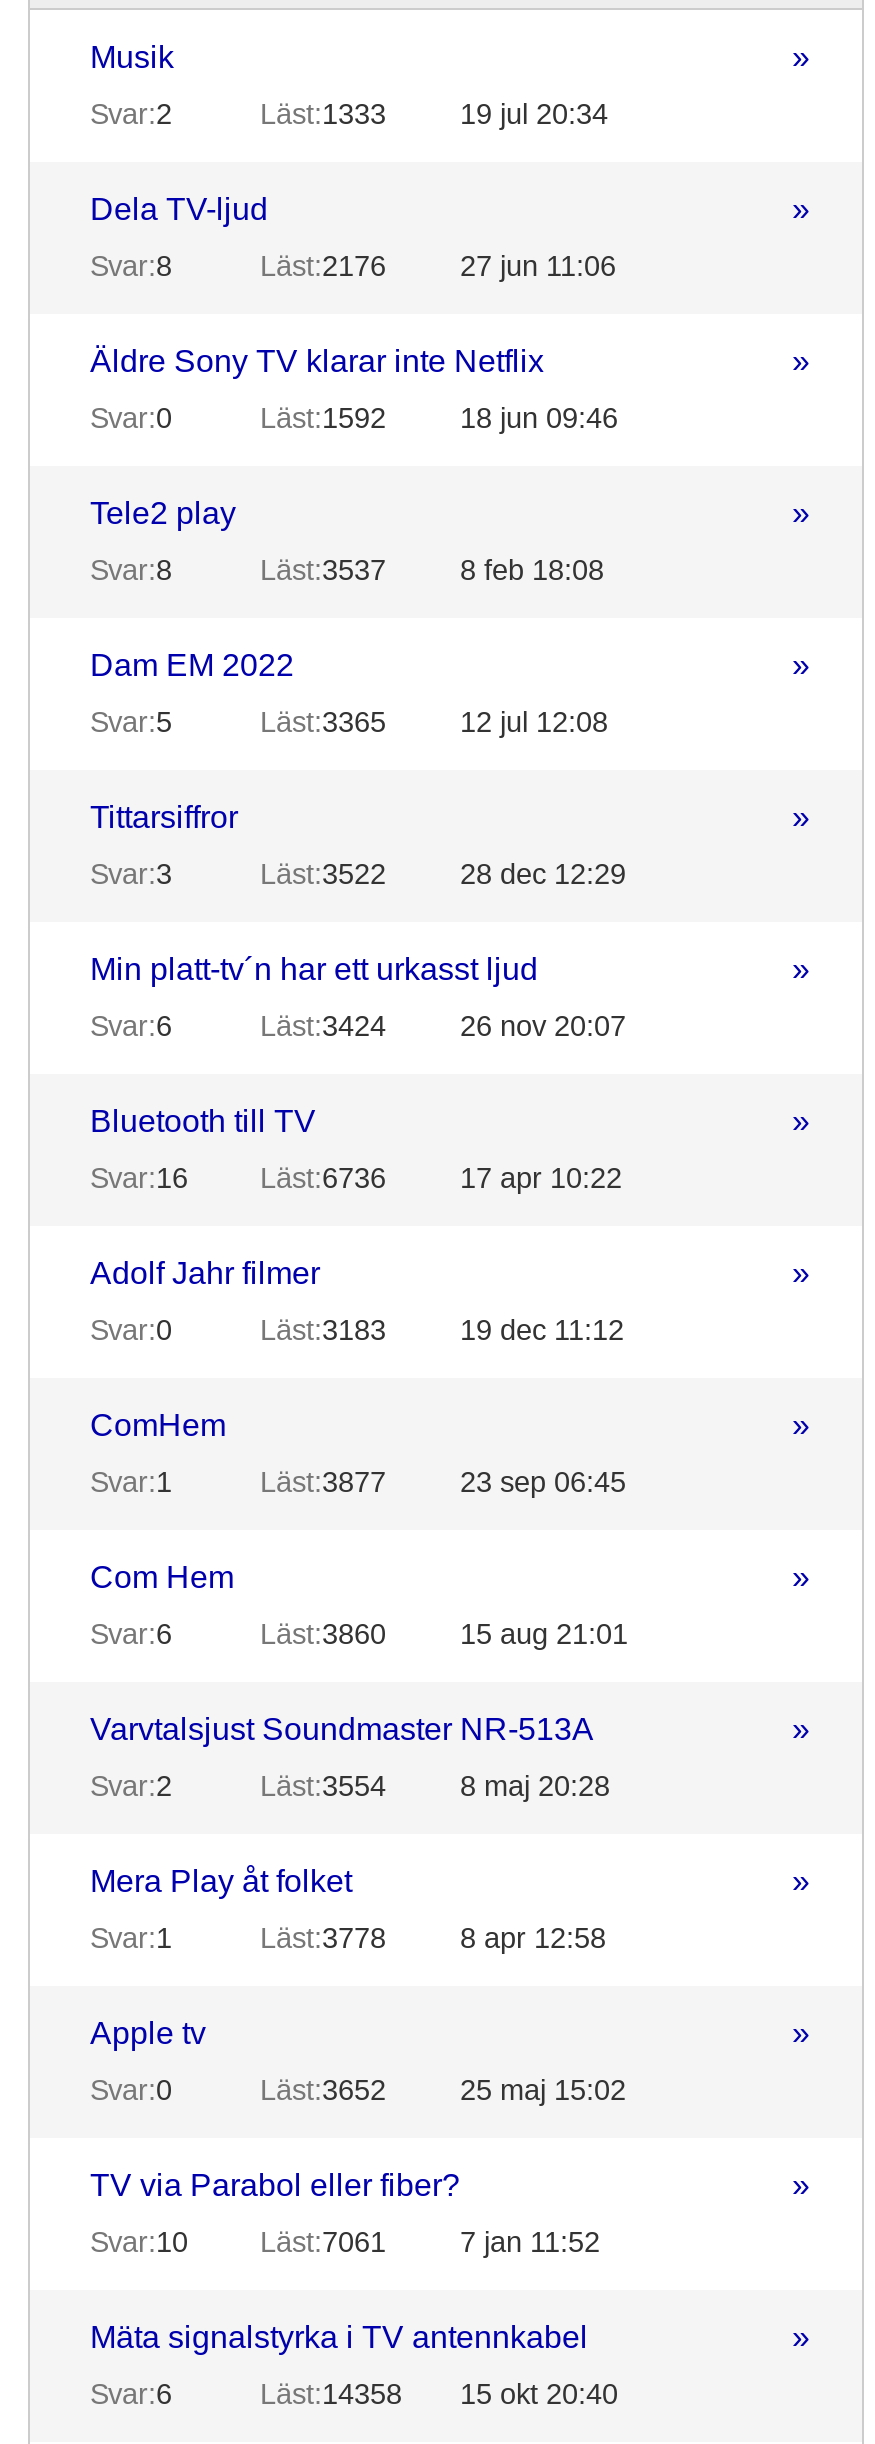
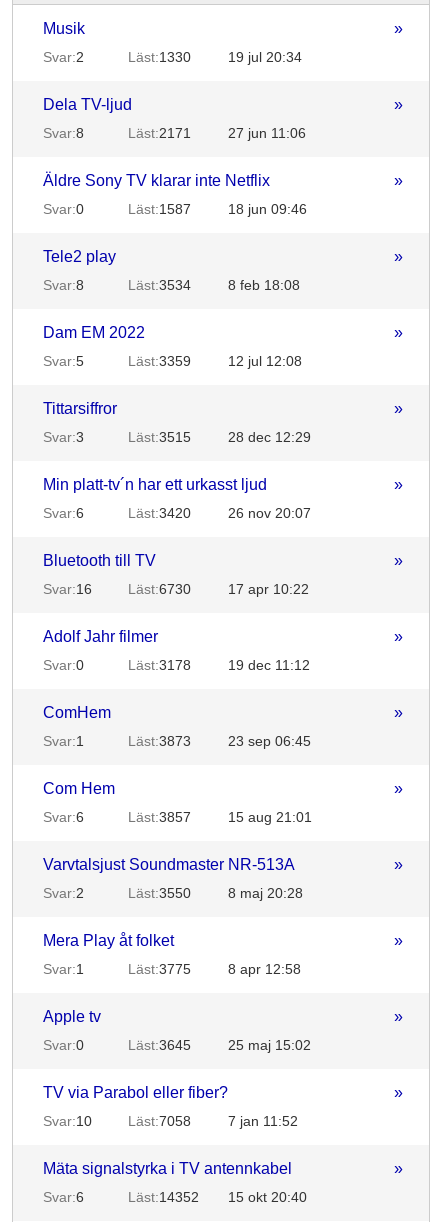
[260,98,386,130] Läst:1333 -> [128,49,191,65] Läst:1330
[260,250,386,282] Läst:2176 -> [128,125,191,141] Läst:2171
[260,402,386,434] Läst:1592 -> [128,201,191,217] Läst:1587
[260,554,386,586] Läst:3537 -> [128,277,191,293] Läst:3534
[260,706,386,738] Läst:3365 -> [128,353,191,369] Läst:3359
[260,858,386,890] Läst:3522 -> [128,429,191,445] Läst:3515
[260,1010,386,1042] Läst:3424 -> [128,505,191,521] Läst:3420
[260,1162,386,1194] Läst:6736 -> [128,581,191,597] Läst:6730
[260,1314,386,1346] Läst:3183 -> [128,657,191,673] Läst:3178
[260,1466,386,1498] Läst:3877 -> [128,733,191,749] Läst:3873
[260,1618,386,1650] Läst:3860 -> [128,809,191,825] Läst:3857
[260,1770,386,1802] Läst:3554 -> [128,885,191,901] Läst:3550
[260,1922,386,1954] Läst:3778 -> [128,961,191,977] Läst:3775
[260,2074,386,2106] Läst:3652 -> [128,1037,191,1053] Läst:3645
[260,2226,386,2258] Läst:7061 -> [128,1113,191,1129] Läst:7058
[260,2378,618,2410] Läst:14358 15 okt 20:40 -> [128,1189,307,1205] Läst:14352 15 okt 20:40

